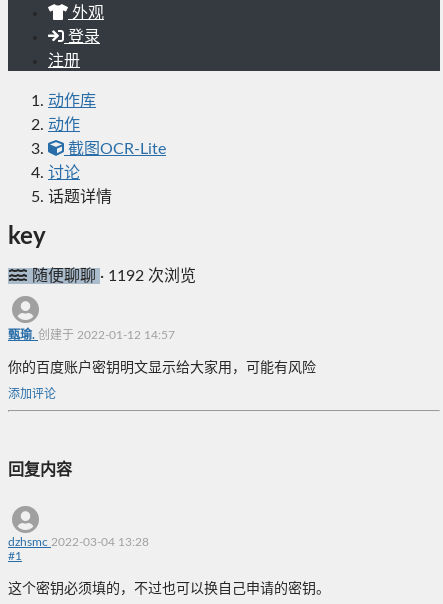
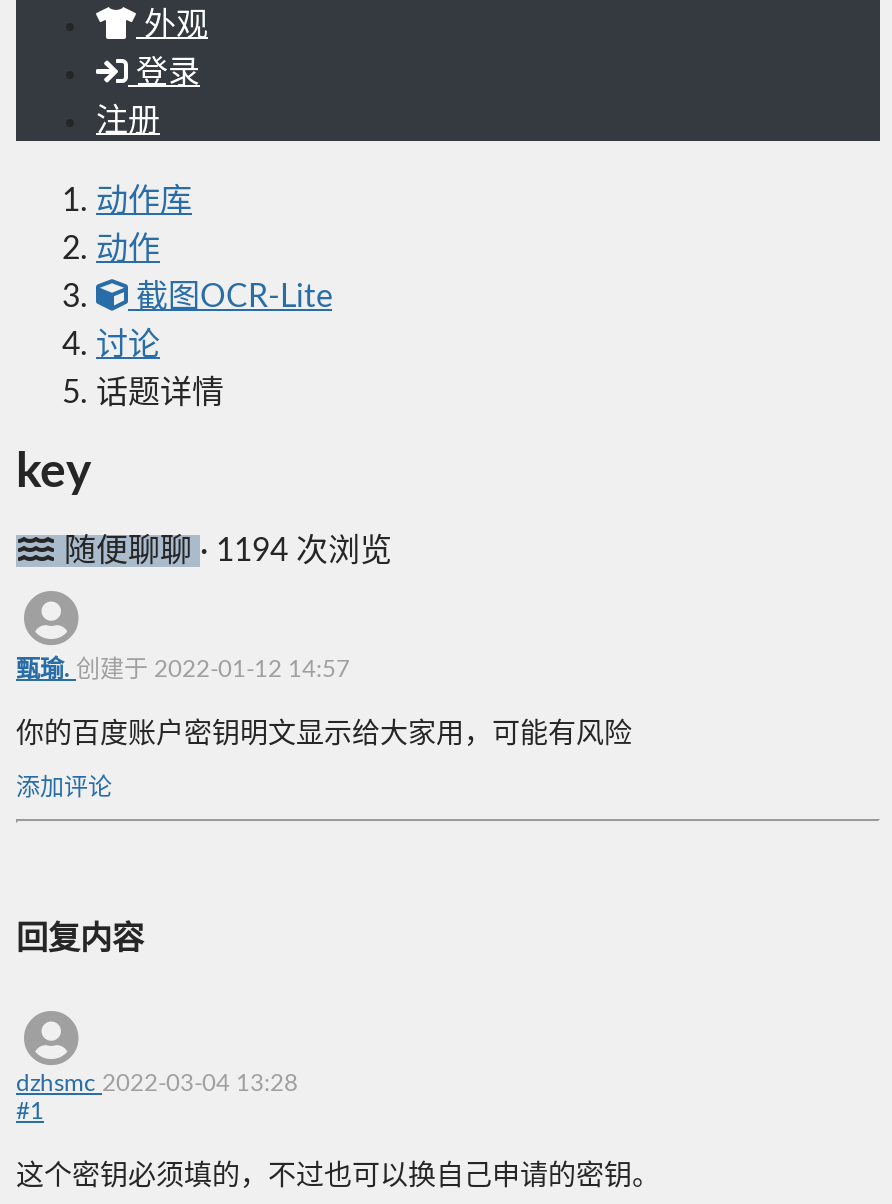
[28,268,196,284] 随便聊聊· 1192 次浏览 -> [56,535,392,567] 随便聊聊· 1194 次浏览

